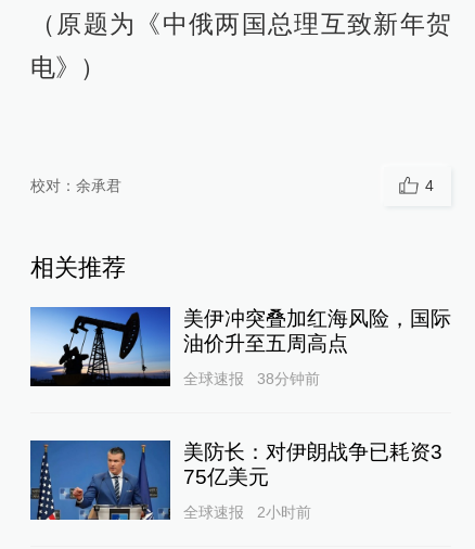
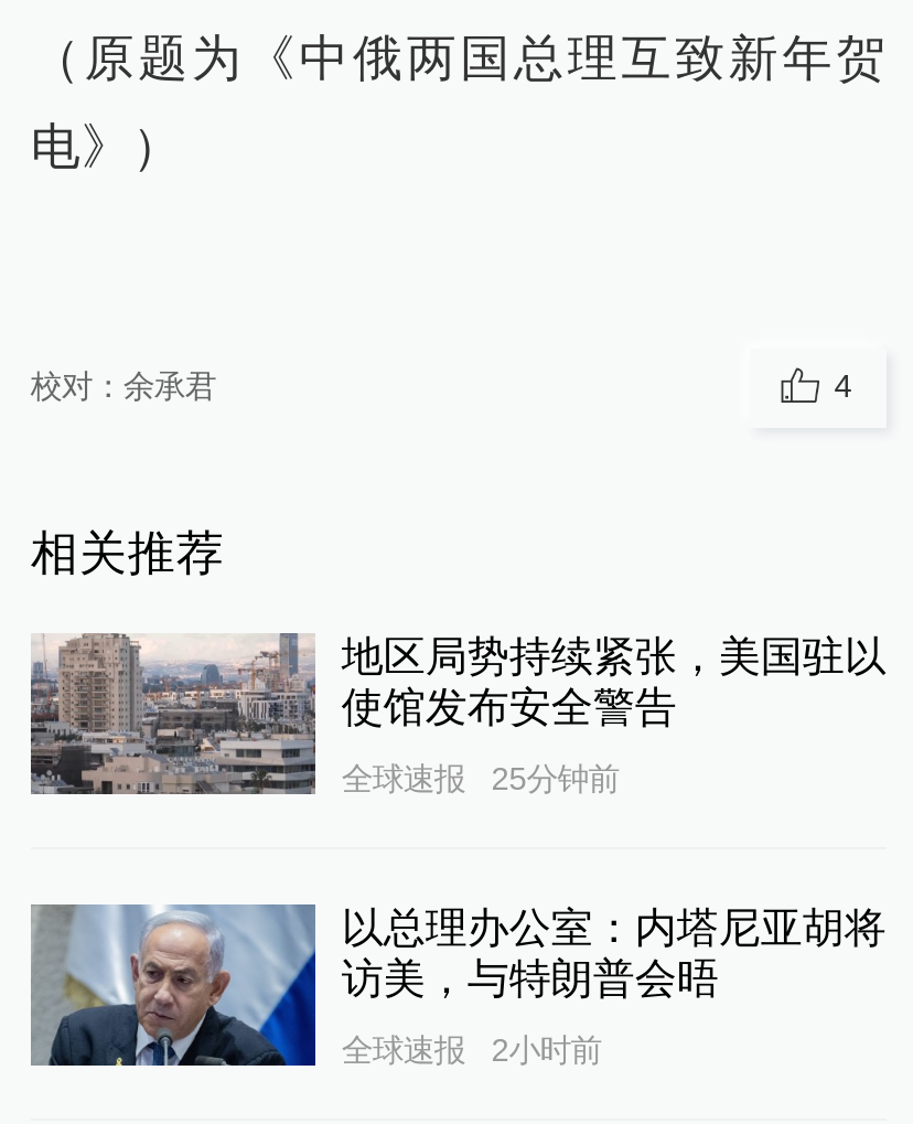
[30,306,451,387] [image] | 美伊冲突叠加红海风险，国际 | 油价升至五周高点 -> [29,631,886,796] [image] | 地区局势持续紧张，美国驻以 | 使馆发布安全警告
[183,370,320,388] 全球速报 38分钟前 -> [341,762,619,797] 全球速报 25分钟前
[29,439,442,521] [image] | 美防长：对伊朗战争已耗资3 | 75亿美元 -> [31,902,886,1068] [image] | 以总理办公室：内塔尼亚胡将 | 访美，与特朗普会晤

